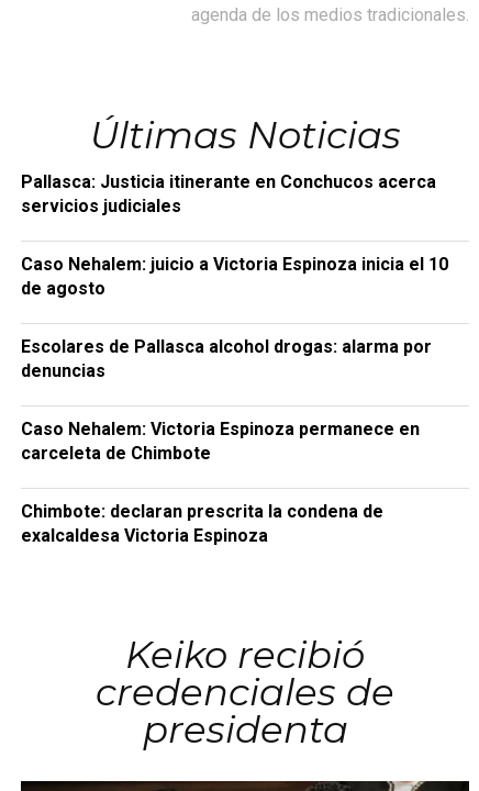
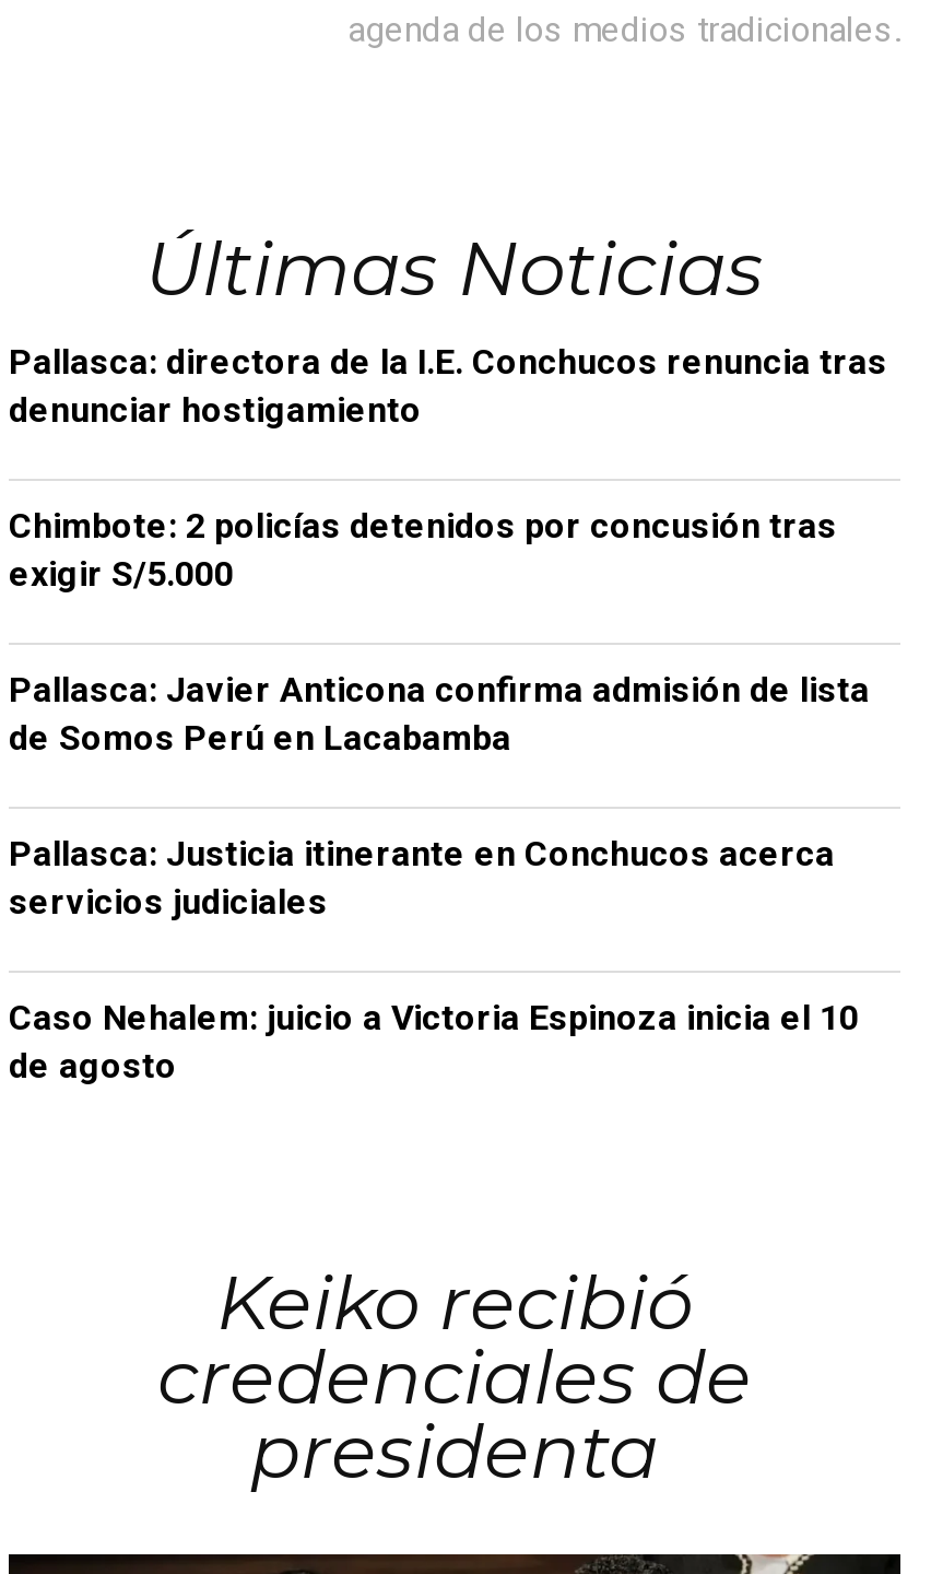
none -> [9,341,887,758] Pallasca: directora de la I.E. Conchucos renuncia tras | denunciar hostigamiento | Chimbote: 2 policías detenidos por concusión tras | exigir S/5.000 | Pallasca: Javier Anticona confirma admisión de lista | de Somos Perú en Lacabamba
moved [21,171,448,299] -> [9,832,859,1086]: Pallasca: Justicia itinerante en Conchucos acerca | servicios judiciales | Caso Nehalem: juicio a Victoria Espinoza inicia el 10 | de agosto
[21,336,432,546] Escolares de Pallasca alcohol drogas: alarma por | denuncias | Caso Nehalem: Victoria Espinoza permanece en | carceleta de Chimbote | Chimbote: declaran prescrita la condena de | exalcaldesa Victoria Espinoza -> none

